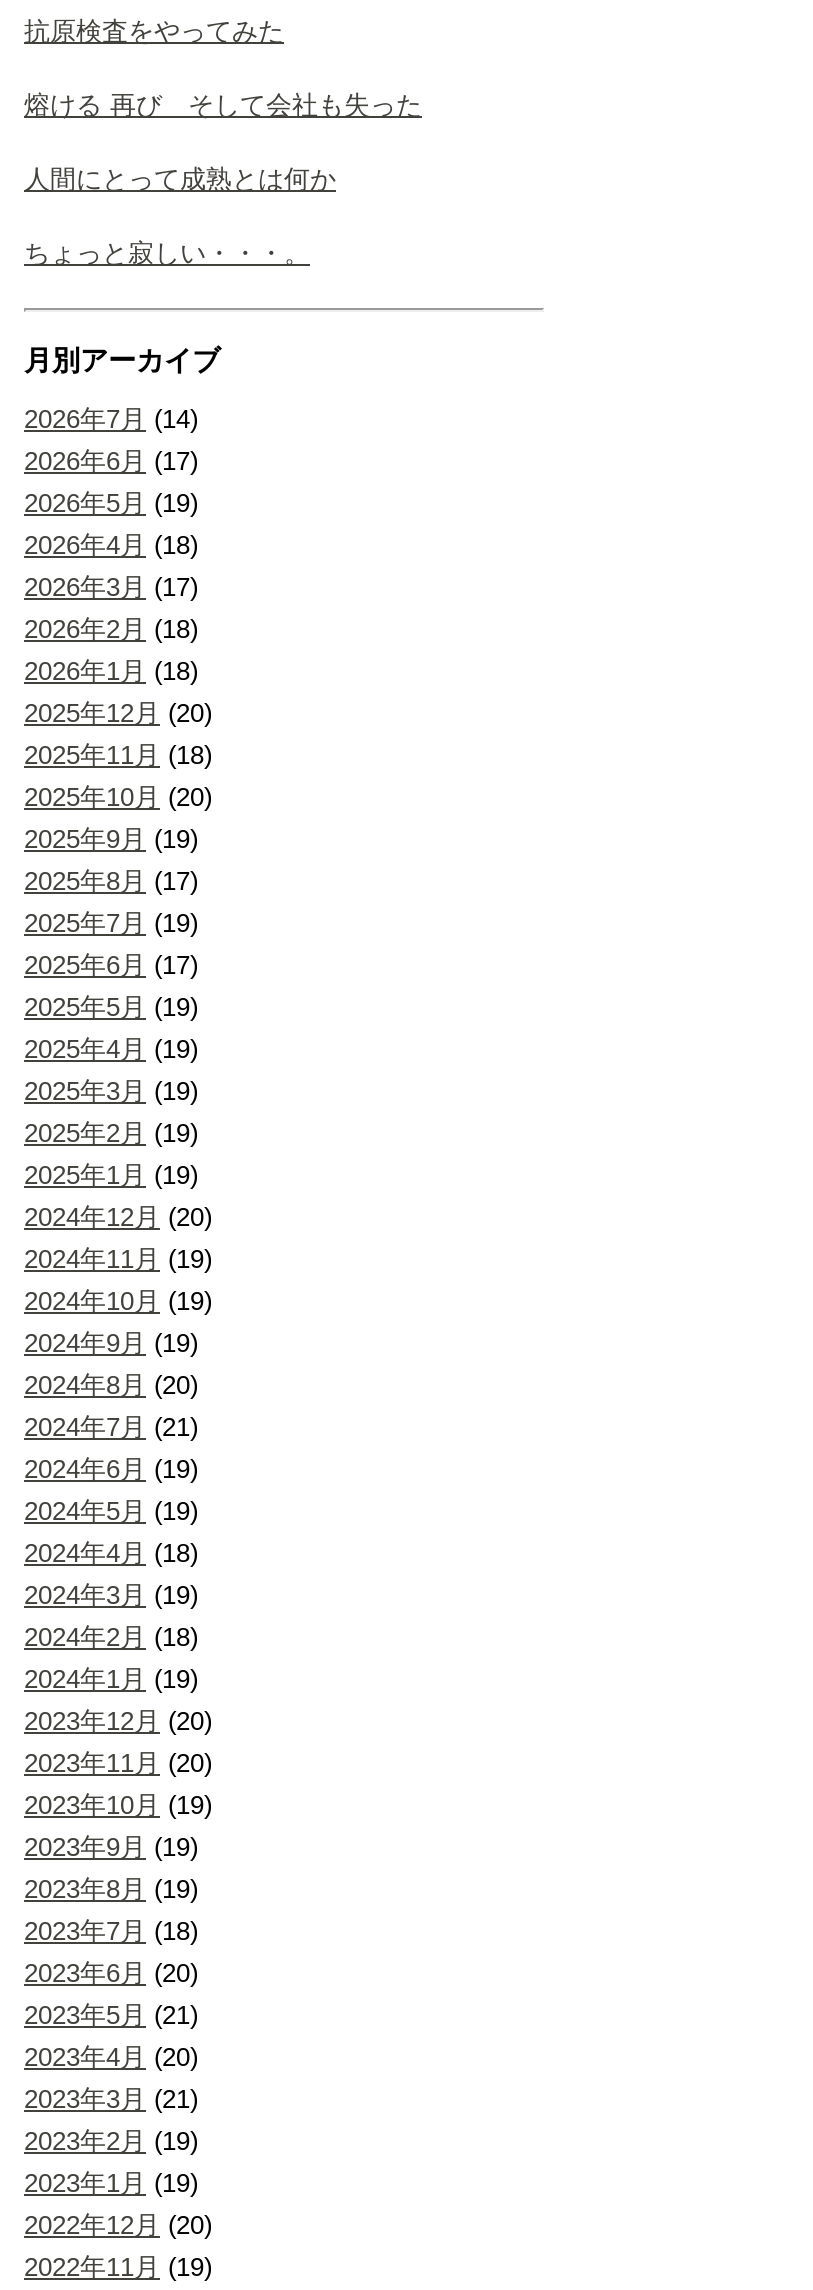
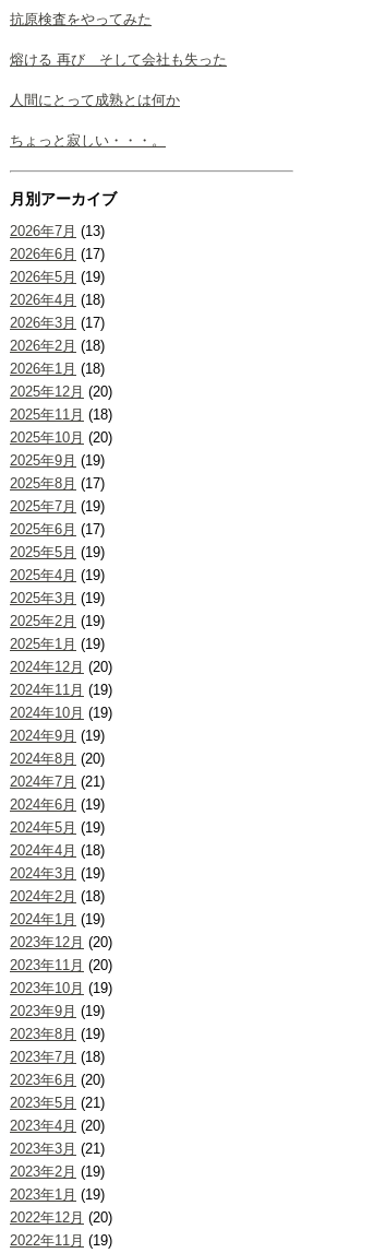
[24,404,198,434] 2026年7月(14) -> [10,223,105,239] 2026年7月(13)

